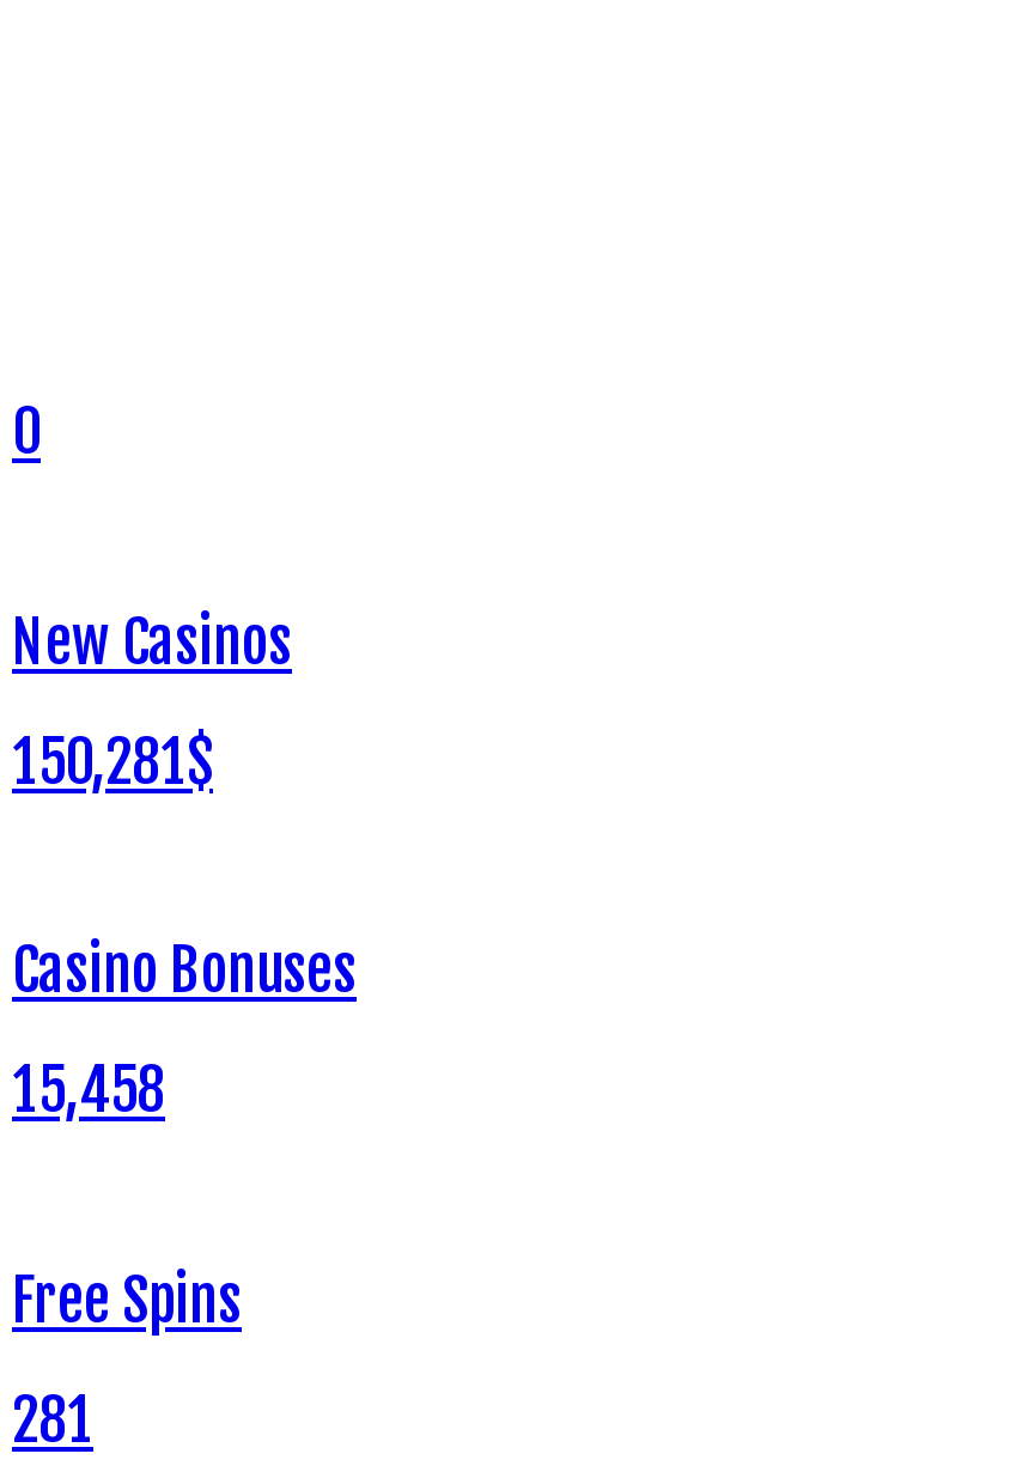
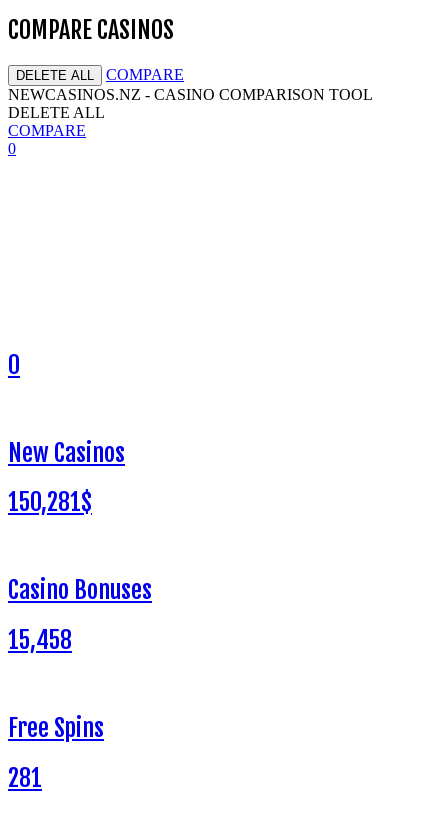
none -> [8,15,373,157] COMPARE CASINOS | DELETE ALL | COMPARE | NEWCASINOS.NZ - CASINO COMPARISON TOOL | DELETE ALL | COMPARE | 0

